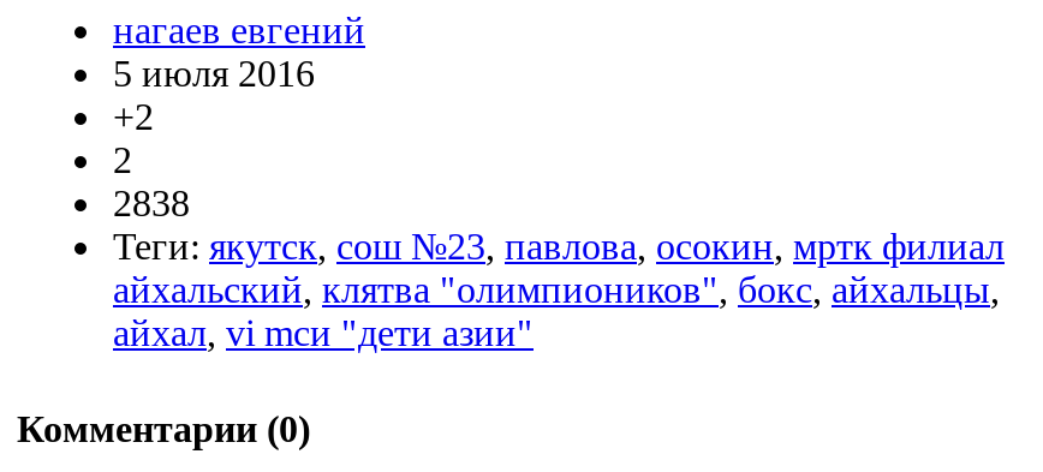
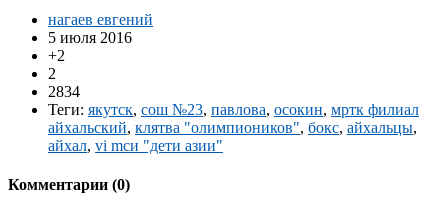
[113,184,190,225] 2838 -> [48,83,80,100] 2834

